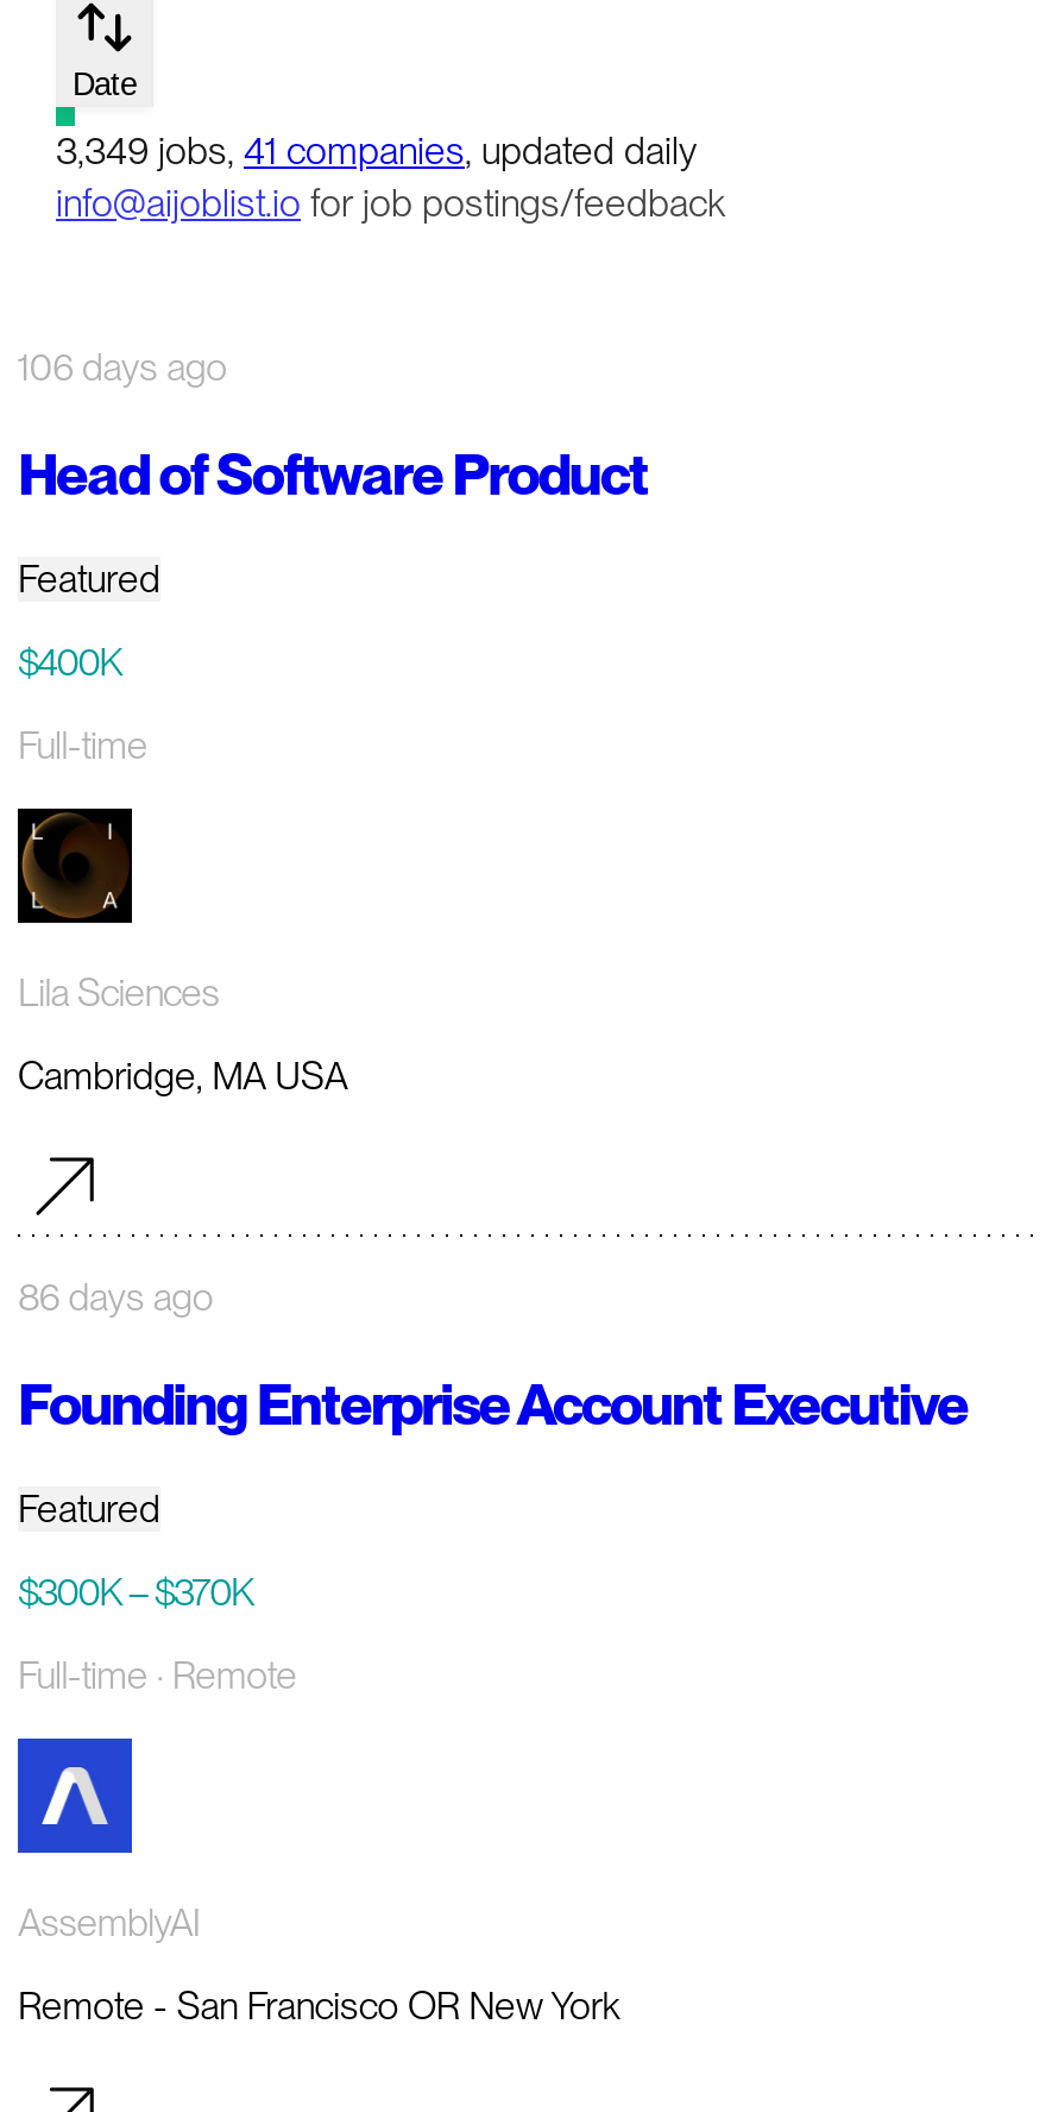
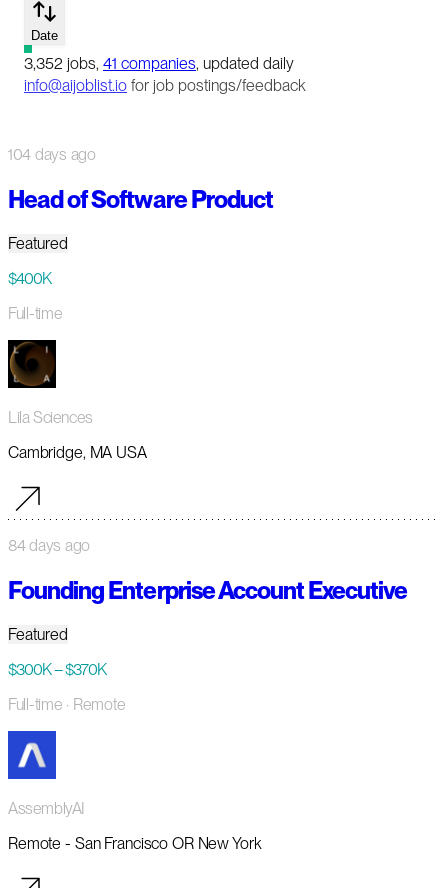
[56,128,698,174] 3,349 jobs, 41 companies, updated daily -> [24,54,294,73] 3,352 jobs, 41 companies, updated daily
[18,345,227,390] 106 days ago -> [8,145,96,164] 104 days ago
[18,1274,213,1320] 86 days ago -> [8,536,90,555] 84 days ago

